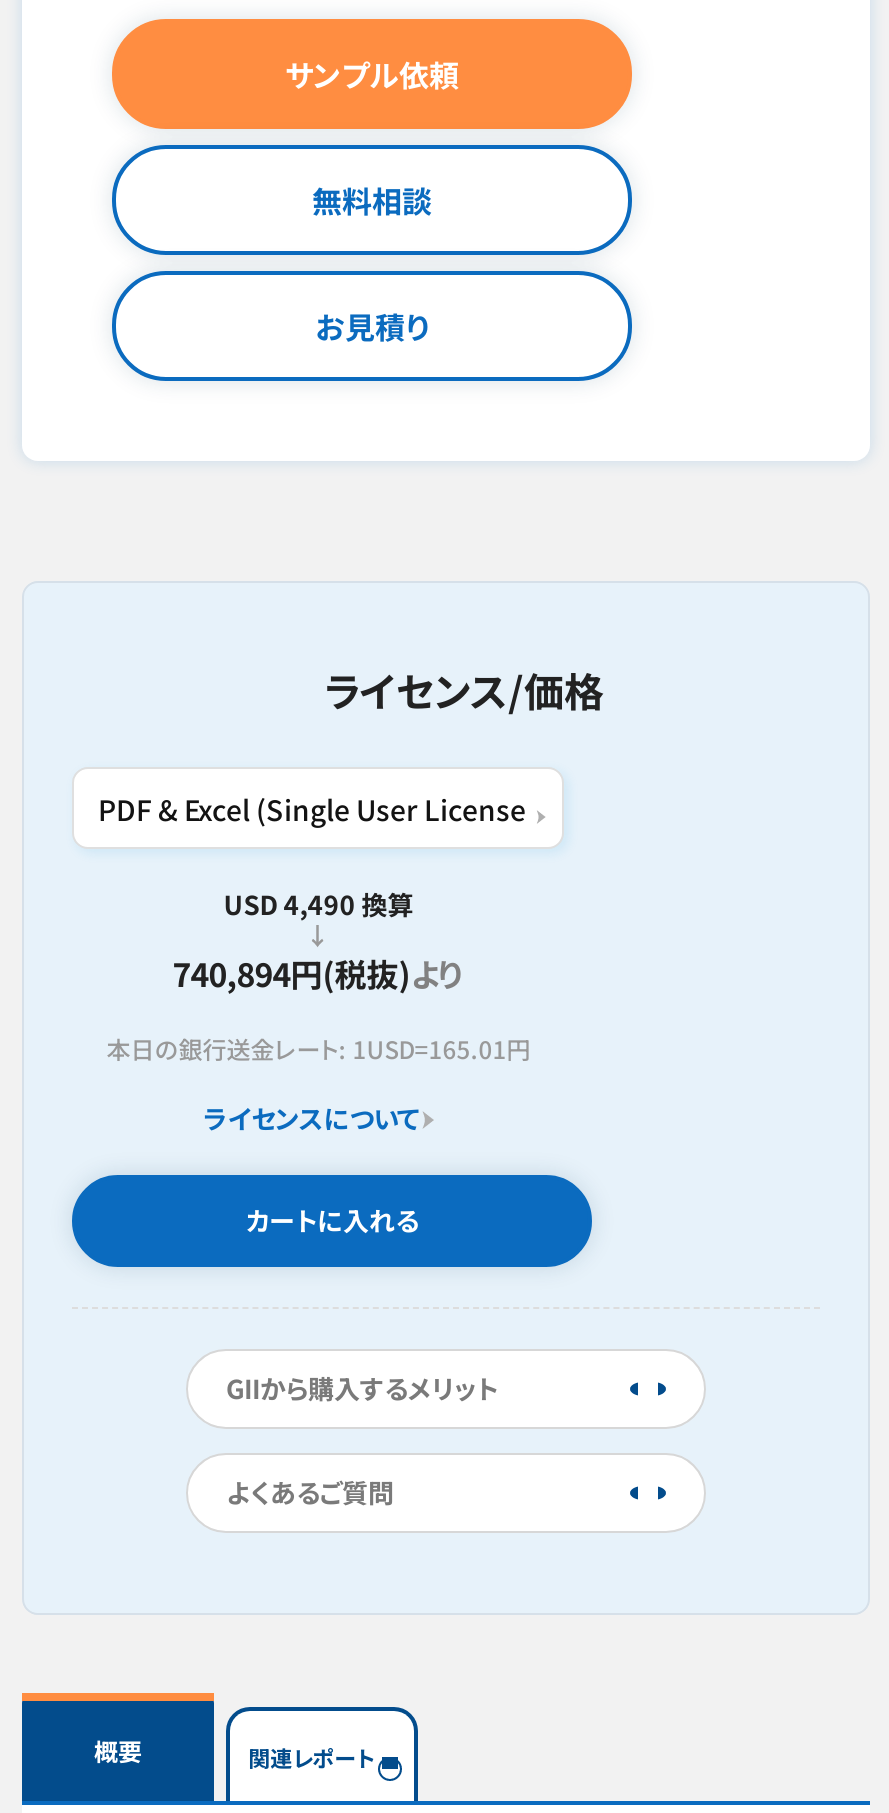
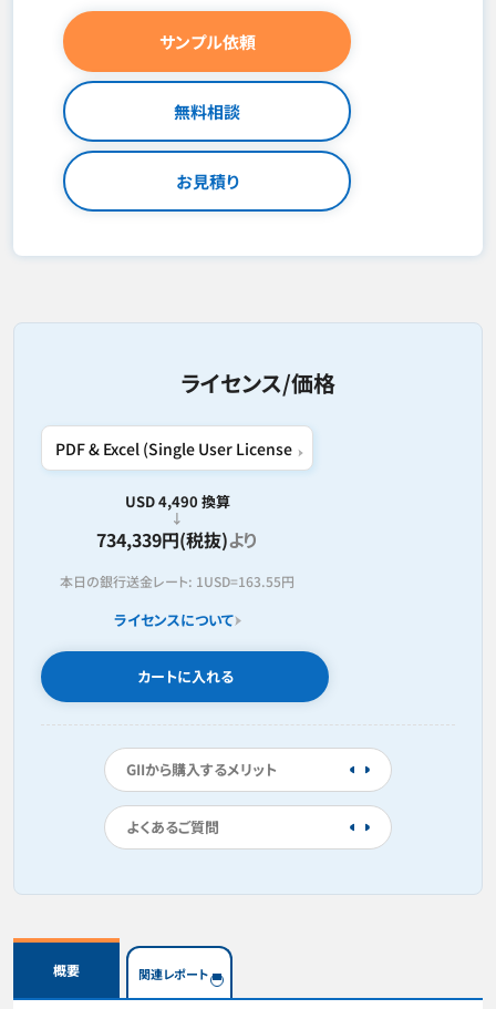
[172,949,464,997] 740,894円(税抜)より -> [97,526,258,553] 734,339円(税抜)より
[106,1031,530,1065] 本日の銀行送金レート: 1USD=165.01円 -> [60,572,295,590] 本日の銀行送金レート: 1USD=163.55円

